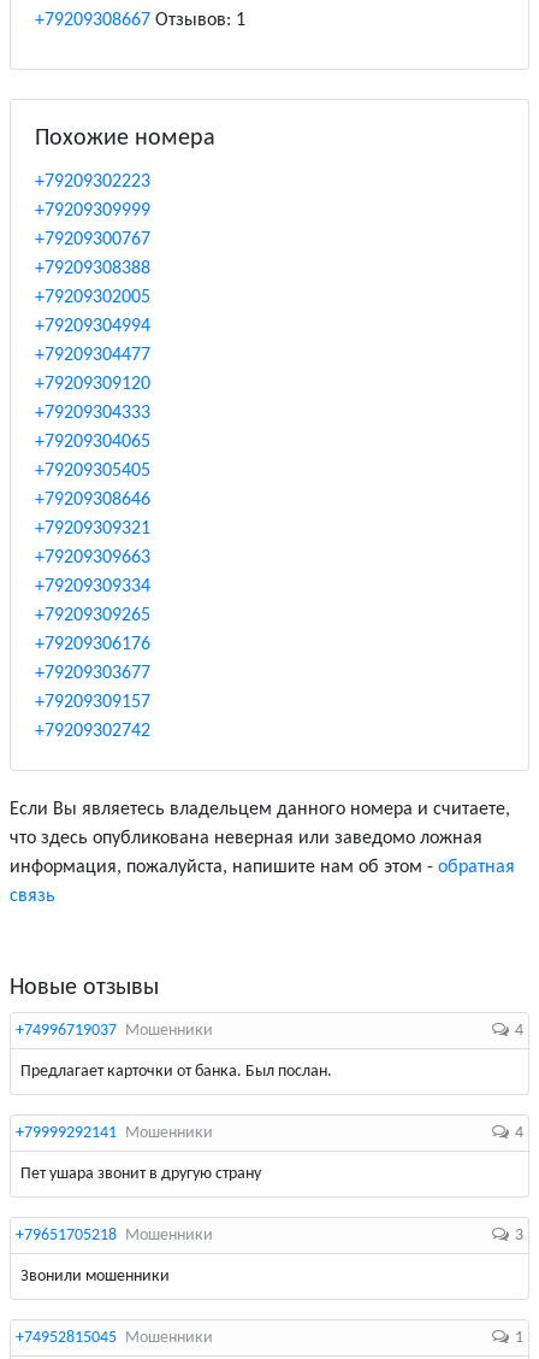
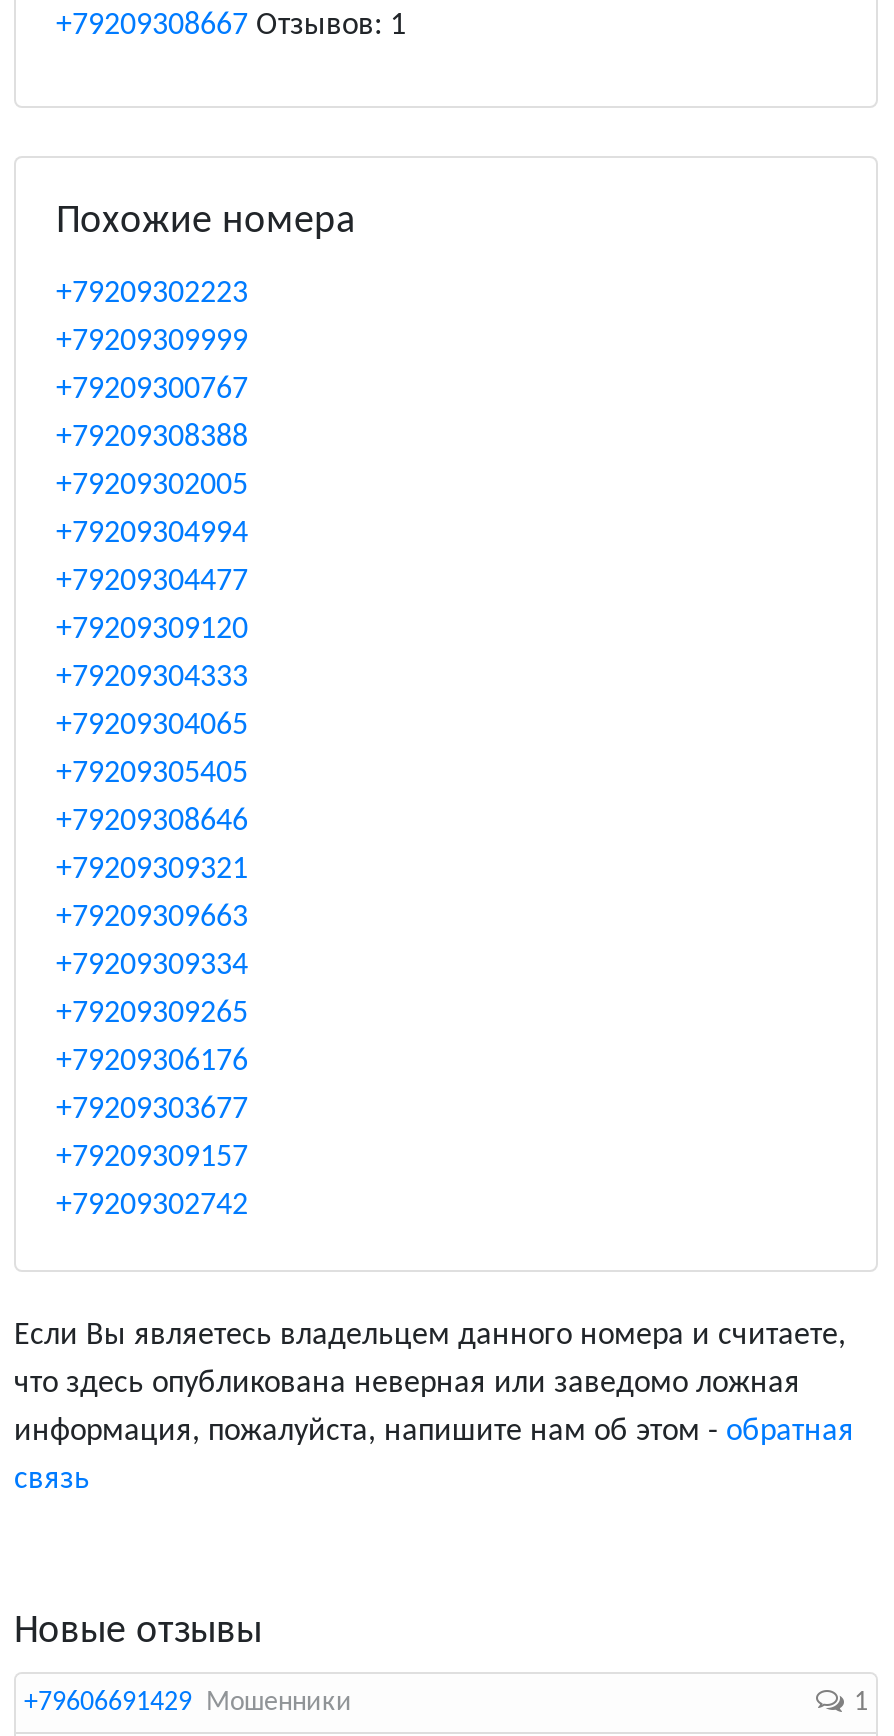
[16,1022,523,1347] +74996719037 Мошенники | 4 | Предлагает карточки от банка. Был послан. | +79999292141 Мошенники | 4 | Пет ушара звонит в другую страну | +79651705218 Мошенники | 3 | Звонили мошенники | +74952815045 Мошенники -> [24,1688,352,1718] +79606691429 Мошенники

